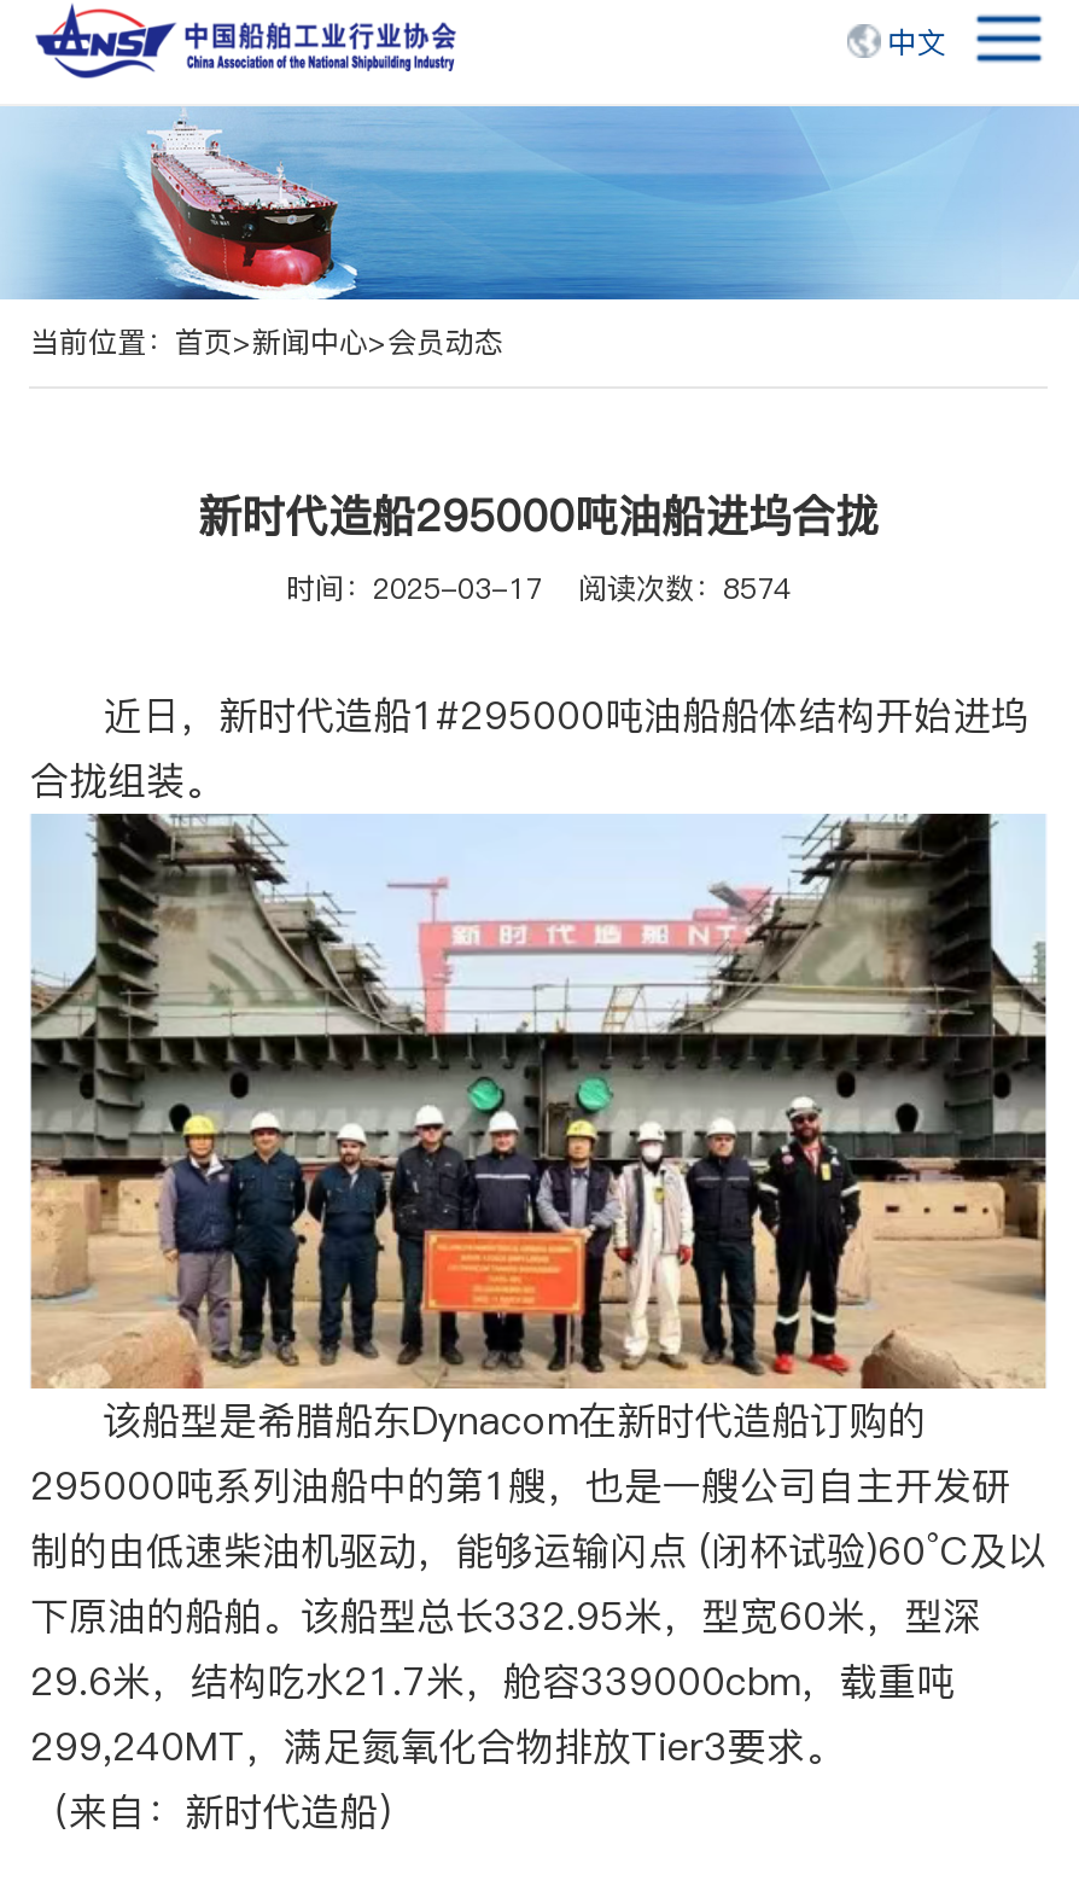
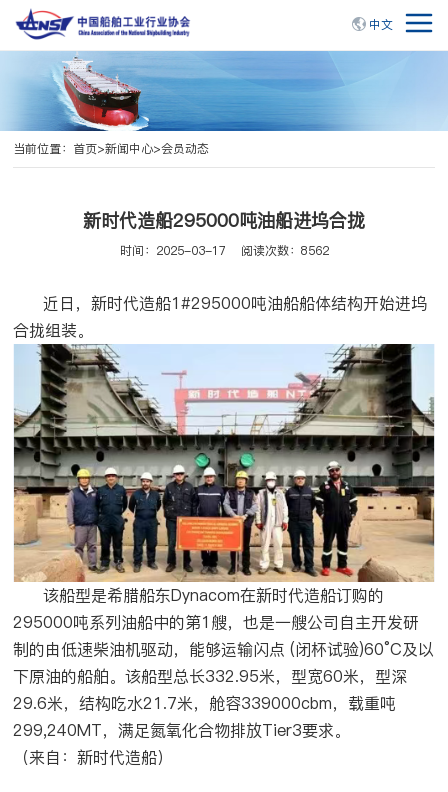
[286,567,791,608] 时间：2025-03-17 阅读次数：8574 -> [119,242,328,259] 时间：2025-03-17 阅读次数：8562

